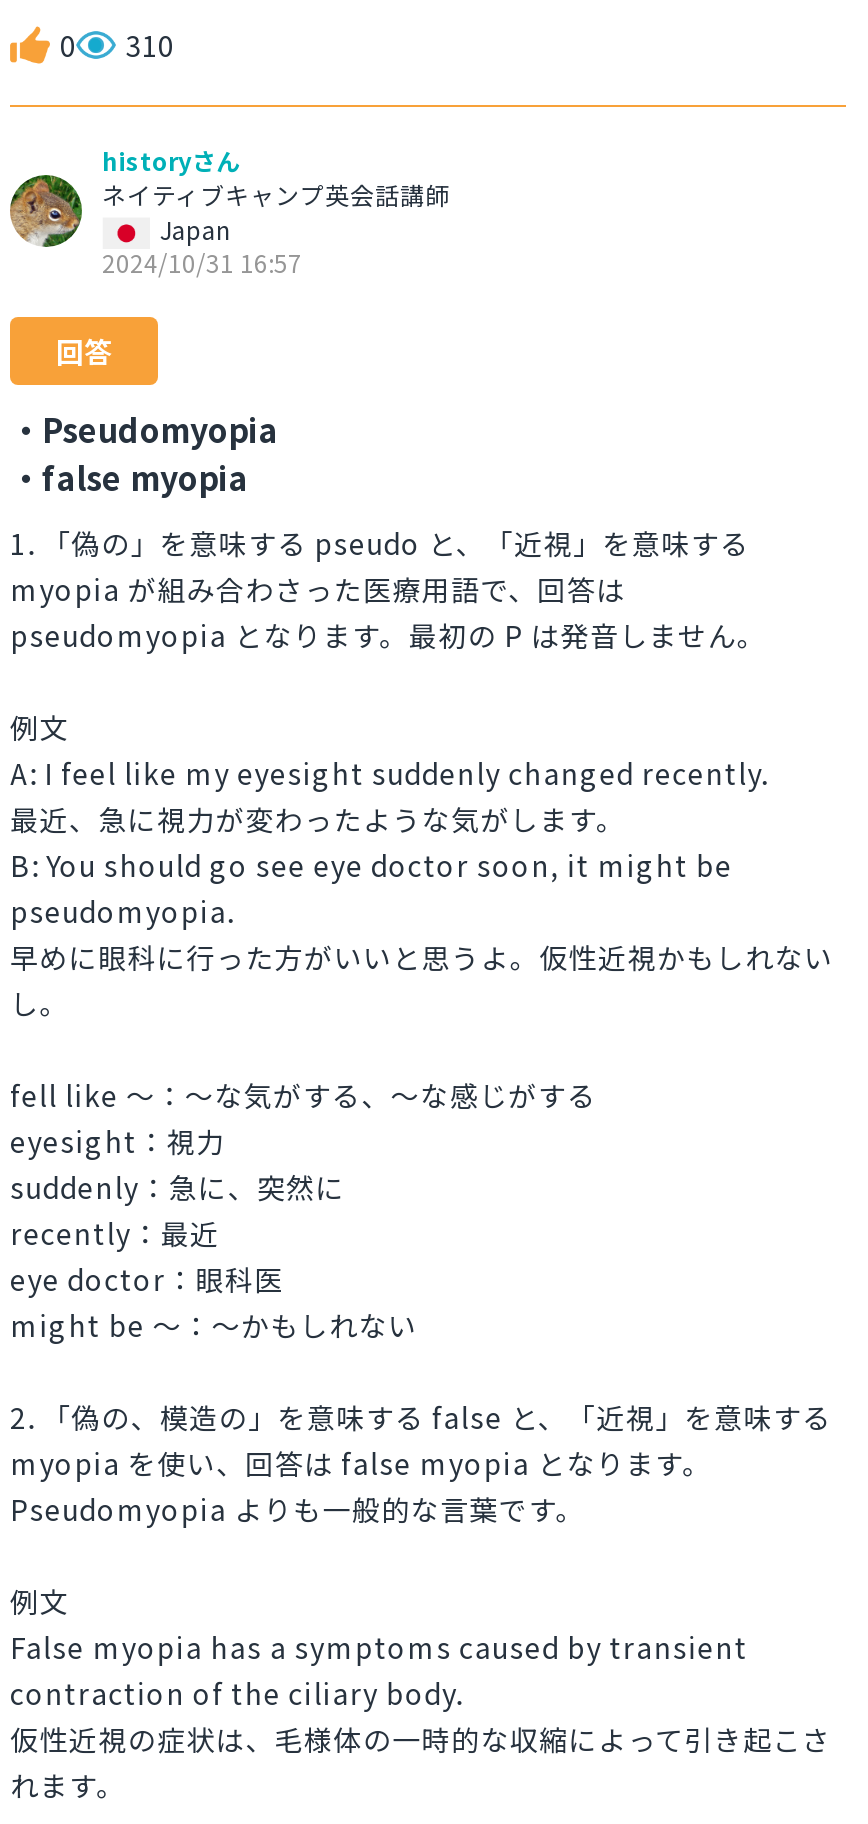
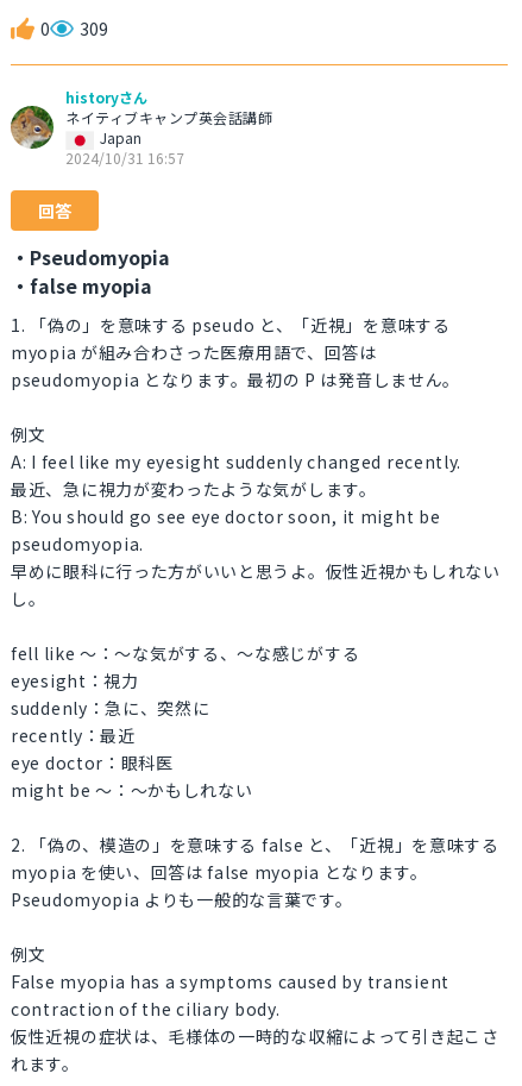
[60,26,174,66] 0 310 -> [40,17,108,41] 0 309

